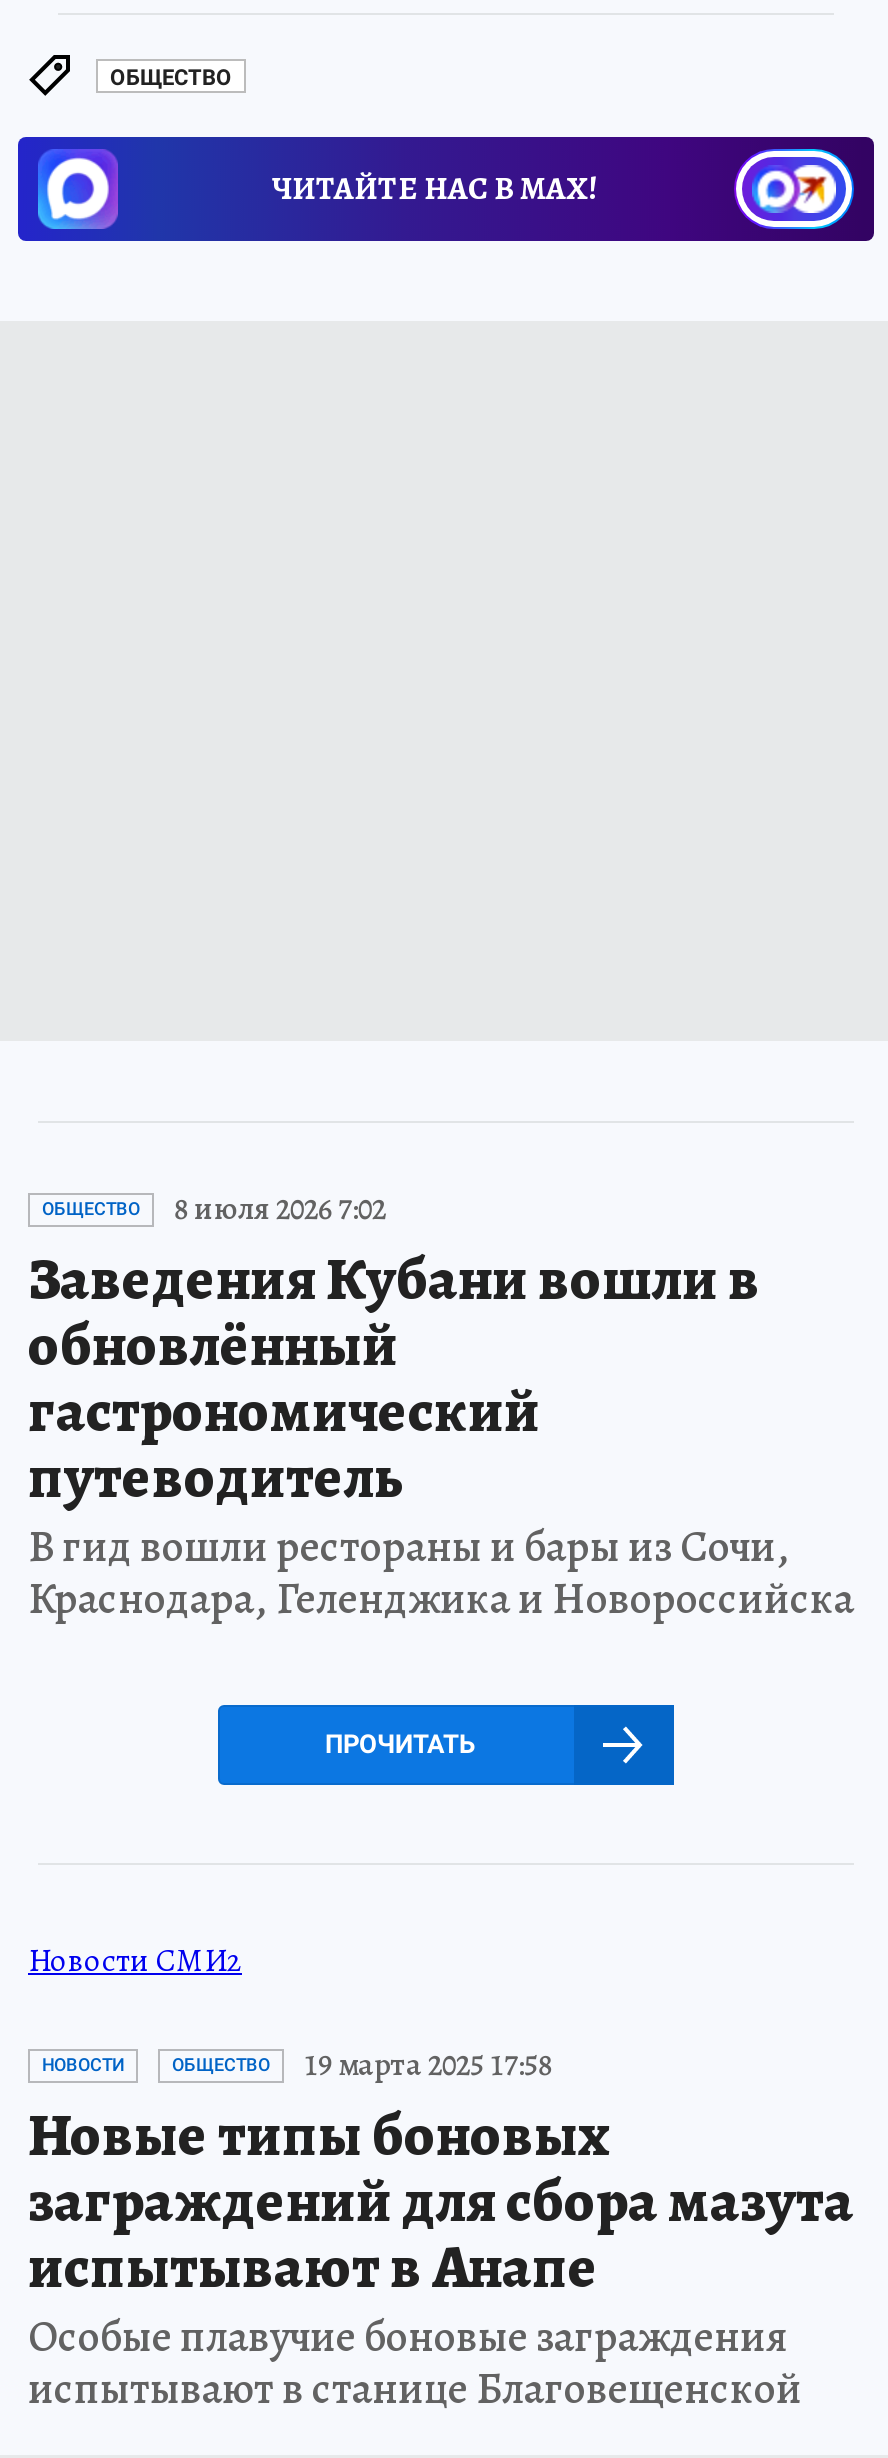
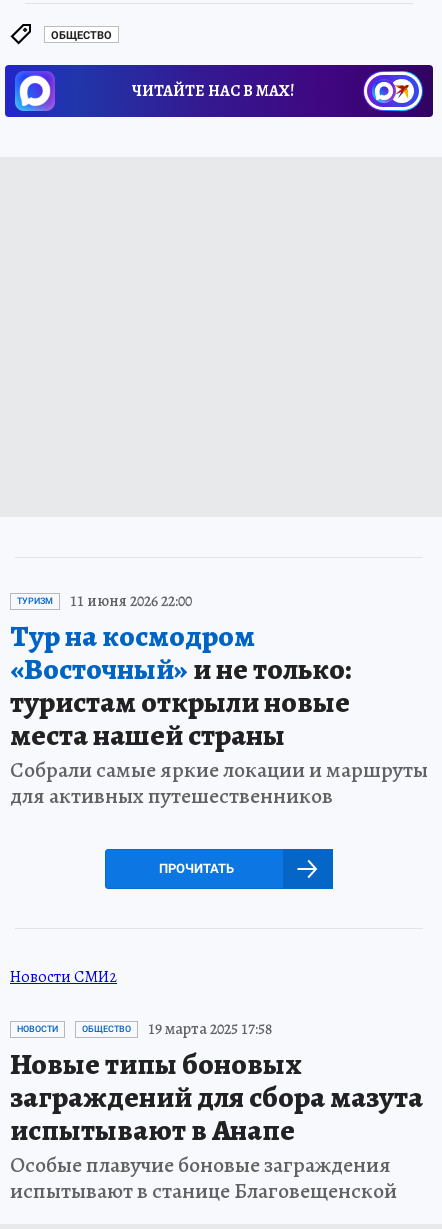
[28,1187,854,1629] ОБЩЕСТВО | 8 июля 2026 7:02 | Заведения Кубани вошли в | обновлённый | гастрономический | путеводитель | В гид вошли рестораны и бары из Сочи, | Краснодара, Геленджика и Новороссийска -> [10,590,428,811] ТУРИЗМ | 11 июня 2026 22:00 | Тур на космодром | «Восточный»и не только: | туристам открыли новые | места нашей страны | Собрали самые яркие локации и маршруты | для активных путешественников

